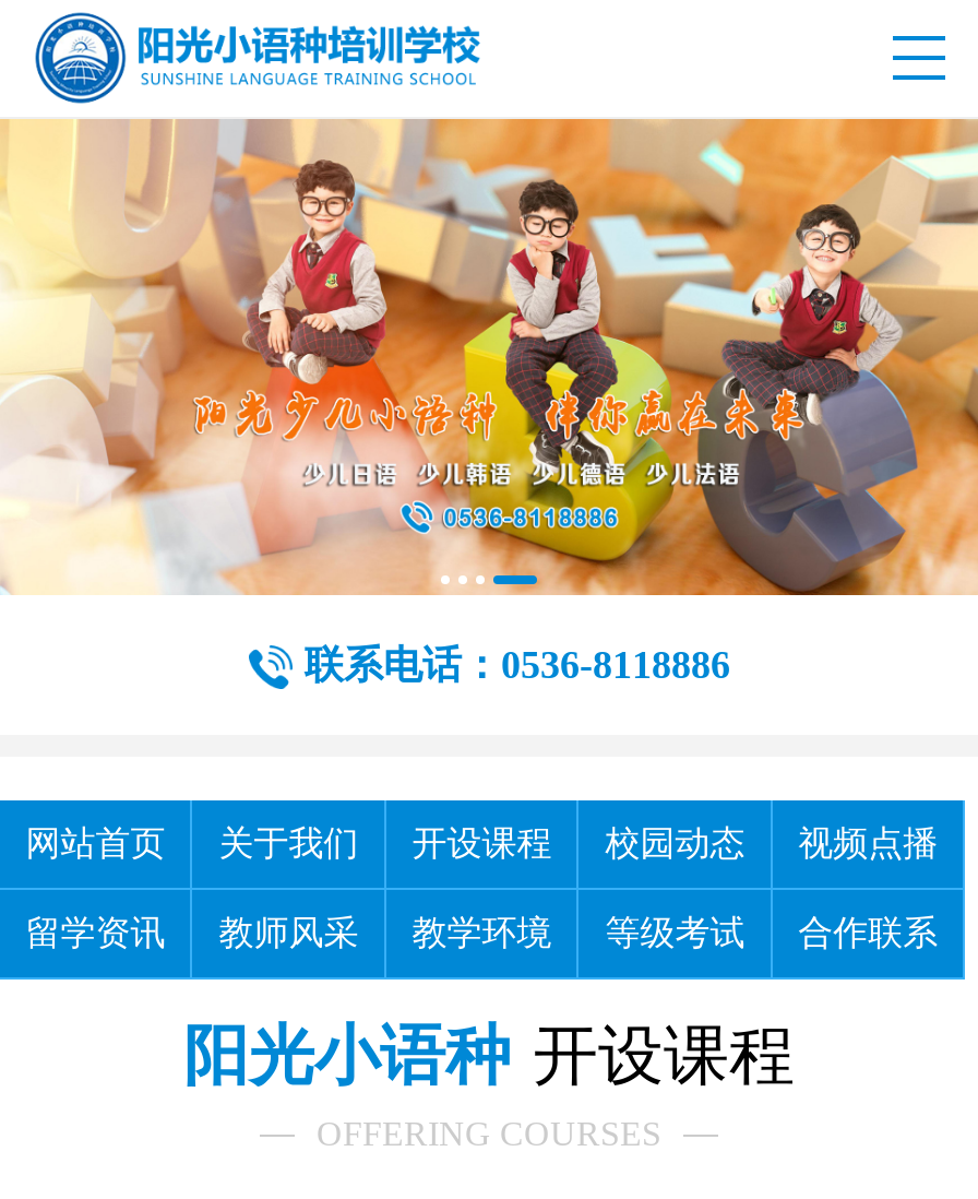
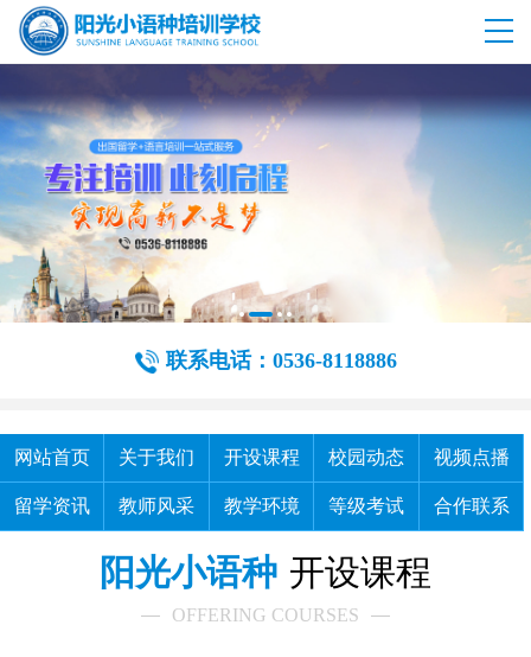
[7,117,971,597] [image] -> [4,63,527,324] [image]

